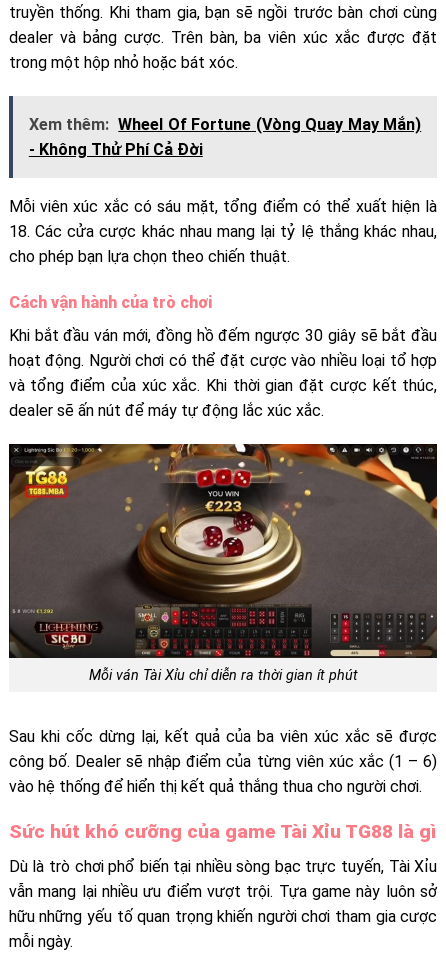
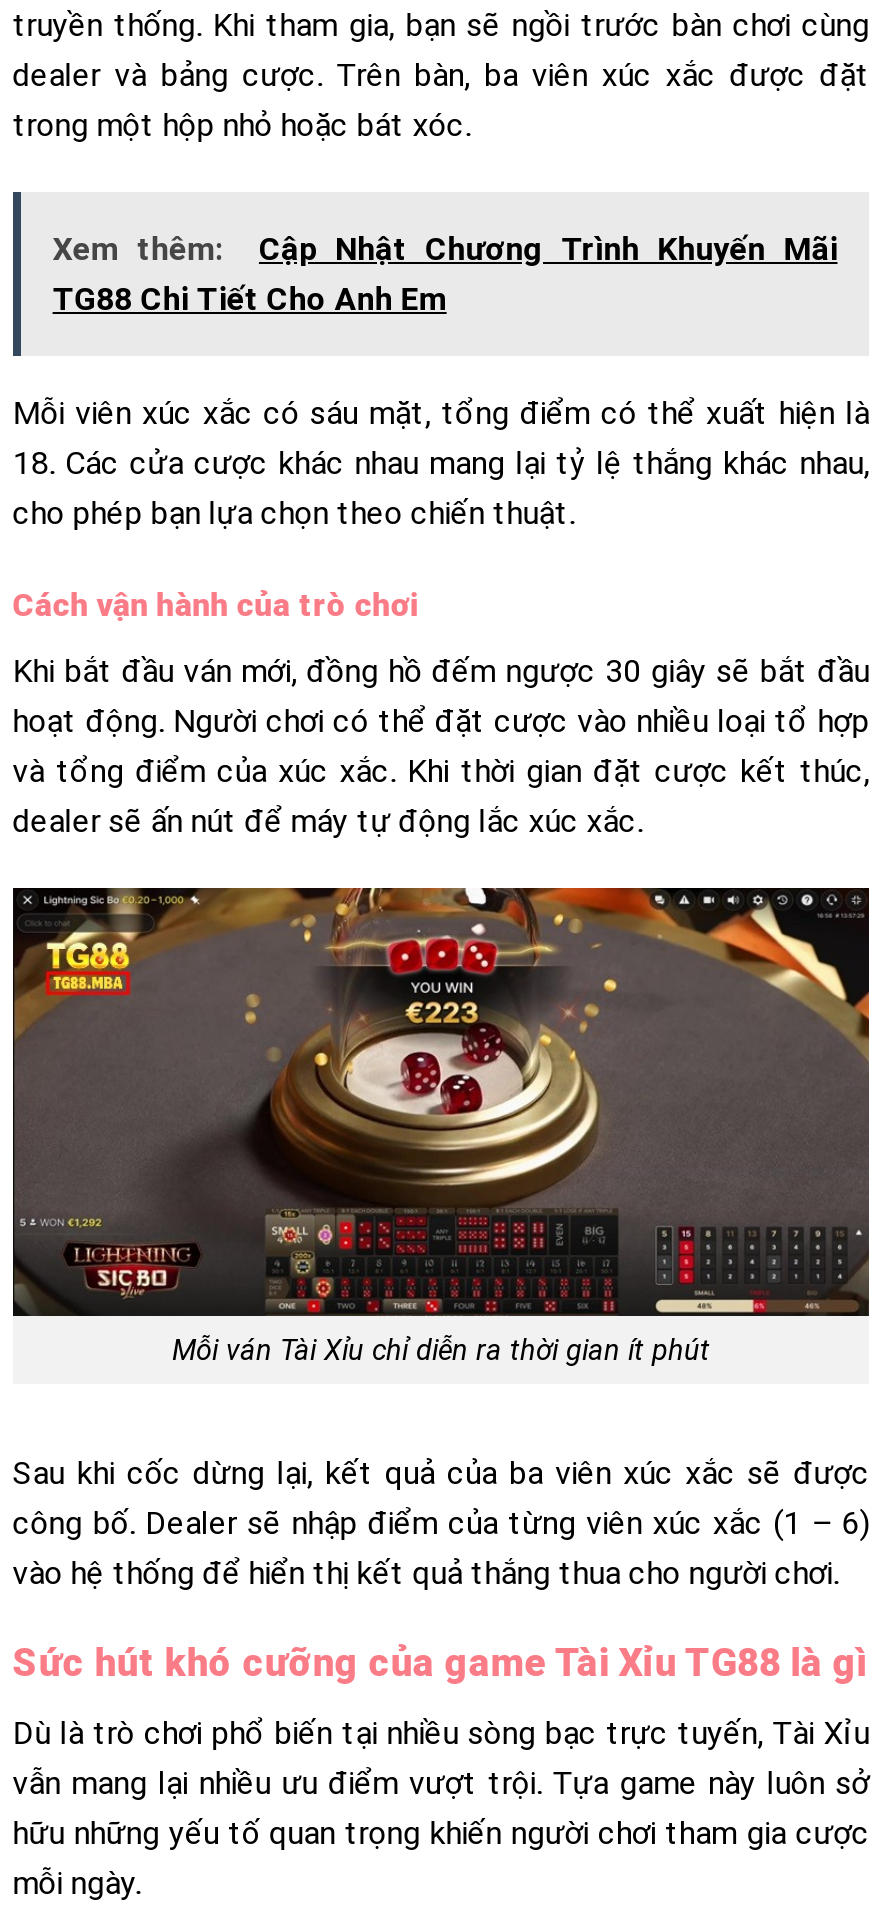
[29,115,421,159] Xem thêm: Wheel Of Fortune (Vòng Quay May Mắn) | - Không Thử Phí Cả Đời -> [53,230,837,318] Xem thêm: | Cập Nhật Chương Trình Khuyến Mãi | TG88 Chi Tiết Cho Anh Em

